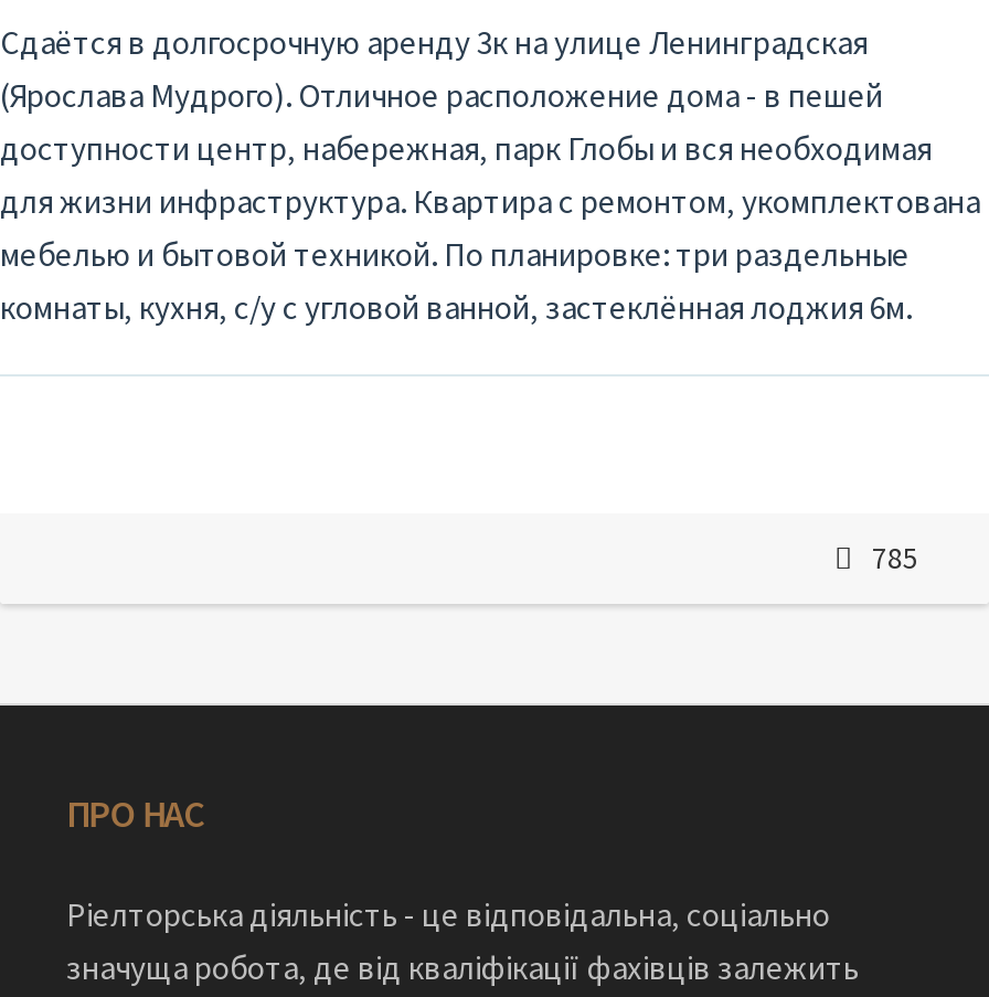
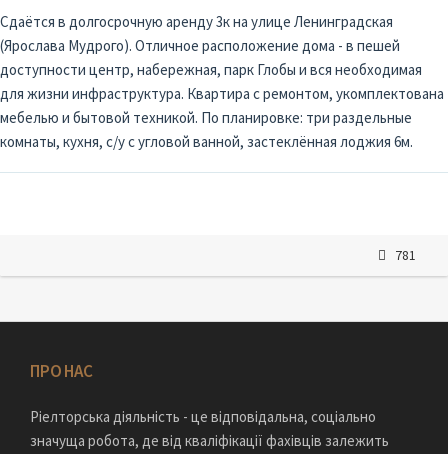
[852,540,918,578] 785 -> [386,247,416,264] 781

